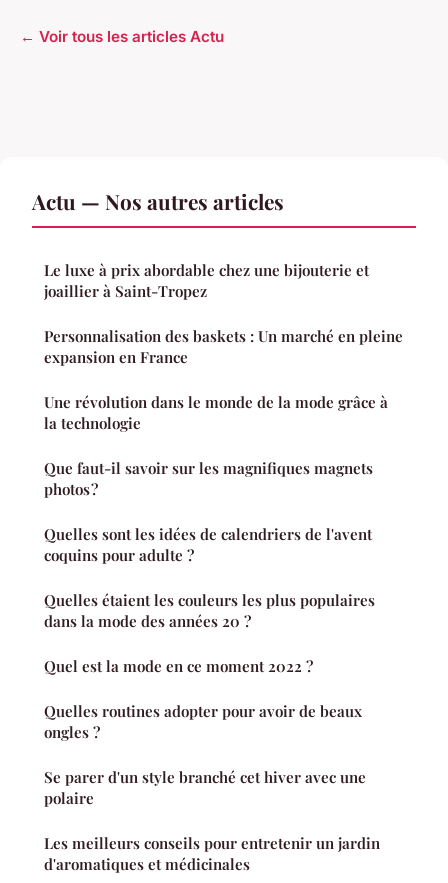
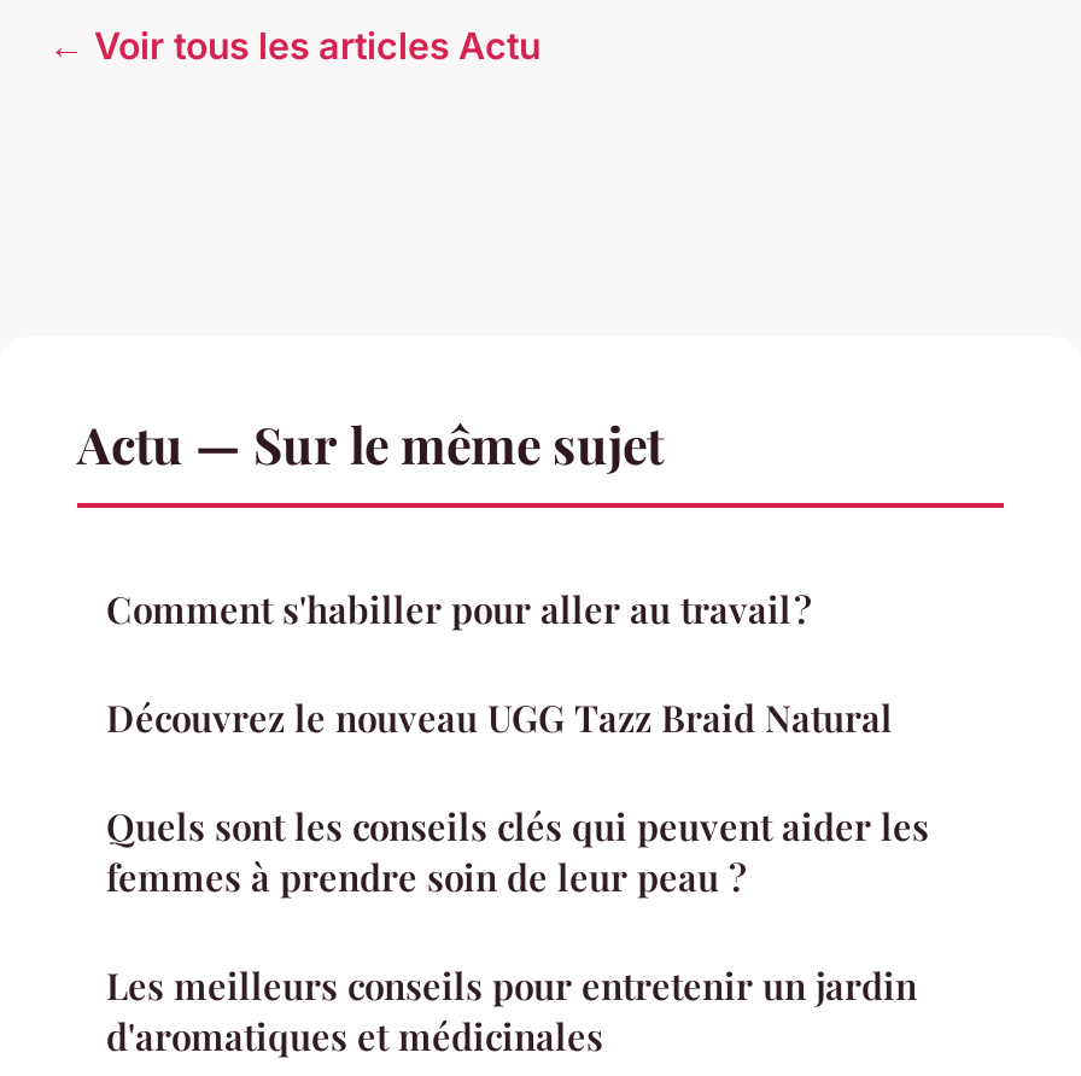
[32,187,403,808] Actu — Nos autres articles | Le luxe à prix abordable chez une bijouterie et | joaillier à Saint-Tropez | Personnalisation des baskets : Un marché en pleine | expansion en France | Une révolution dans le monde de la mode grâce à | la technologie | Que faut-il savoir sur les magnifiques magnets | photos ? | Quelles sont les idées de calendriers de l'avent | coquins pour adulte ? | Quelles étaient les couleurs les plus populaires | dans la mode des années 20 ? | Quel est la mode en ce moment 2022 ? | Quelles routines adopter pour avoir de beaux | ongles ? | Se parer d'un style branché cet hiver avec une | polaire -> [77,410,929,902] Actu — Sur le même sujet | Comment s'habiller pour aller au travail ? | Découvrez le nouveau UGG Tazz Braid Natural | Quels sont les conseils clés qui peuvent aider les | femmes à prendre soin de leur peau ?

